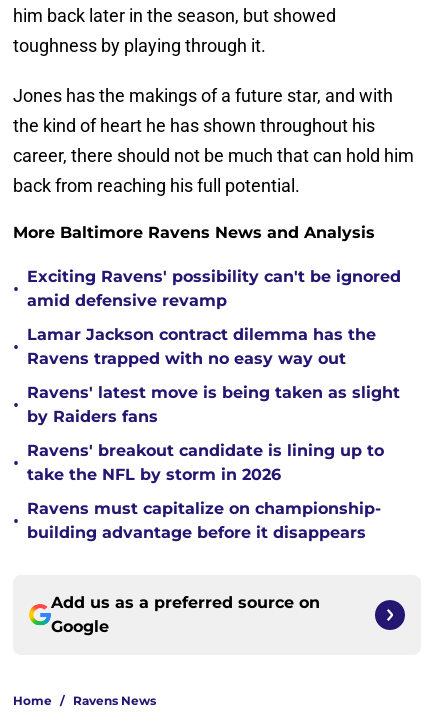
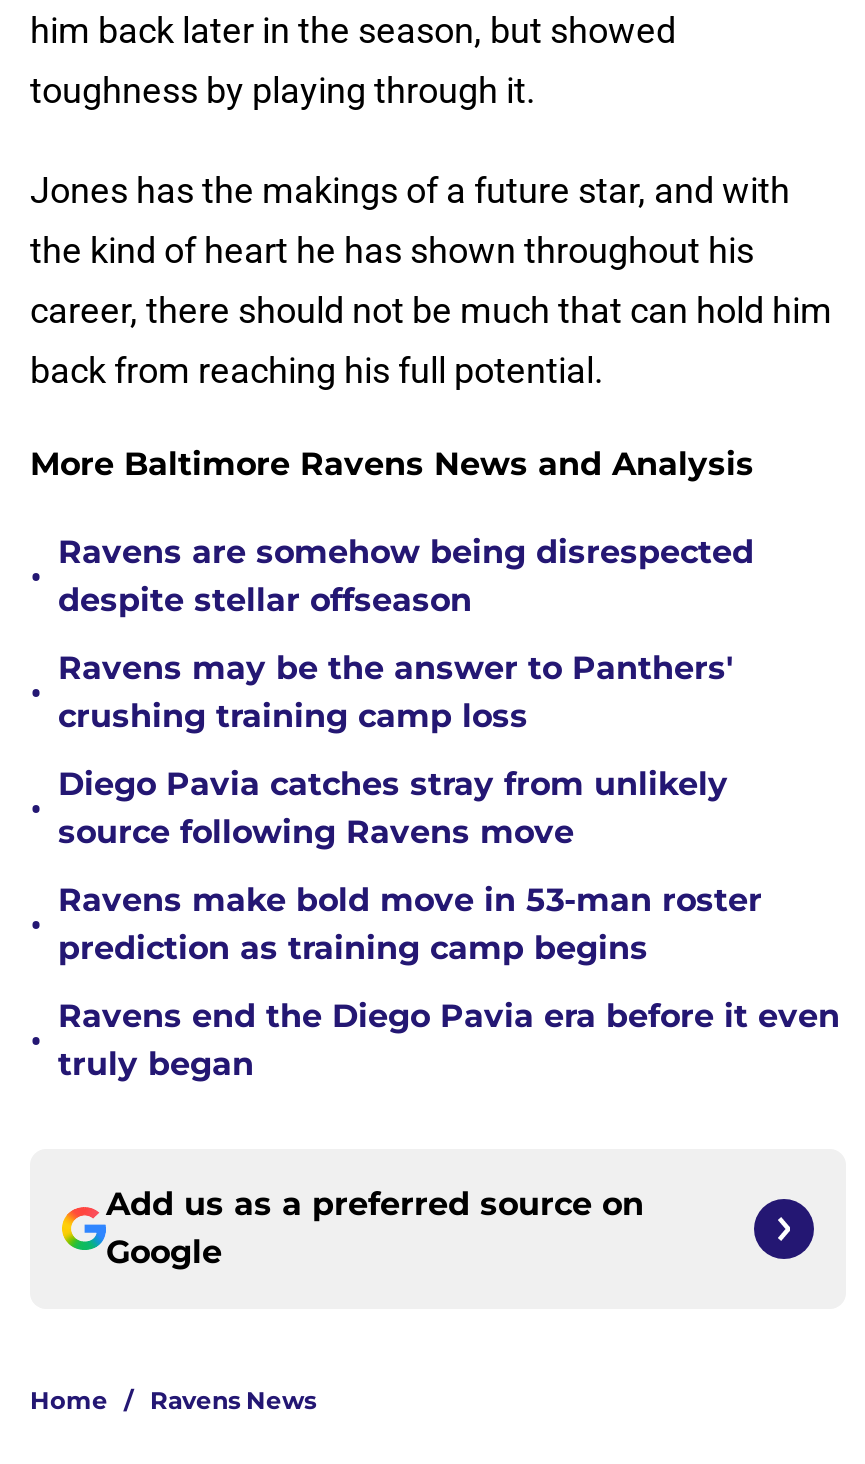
[27,267,401,310] Exciting Ravens' possibility can't be ignored | amid defensive revamp -> [58,533,754,619] Ravens are somehow being disrespected | despite stellar offseason
[27,325,376,368] Lamar Jackson contract dilemma has the | Ravens trapped with no easy way out -> [58,649,734,735] Ravens may be the answer to Panthers' | crushing training camp loss
[27,383,400,426] Ravens' latest move is being taken as slight | by Raiders fans -> [58,765,728,851] Diego Pavia catches stray from unlikely | source following Ravens move
[27,441,384,484] Ravens' breakout candidate is lining up to | take the NFL by storm in 2026 -> [58,881,762,967] Ravens make bold move in 53-man roster | prediction as training camp begins
[27,499,381,542] Ravens must capitalize on championship- | building advantage before it disappears -> [58,997,840,1083] Ravens end the Diego Pavia era before it even | truly began

